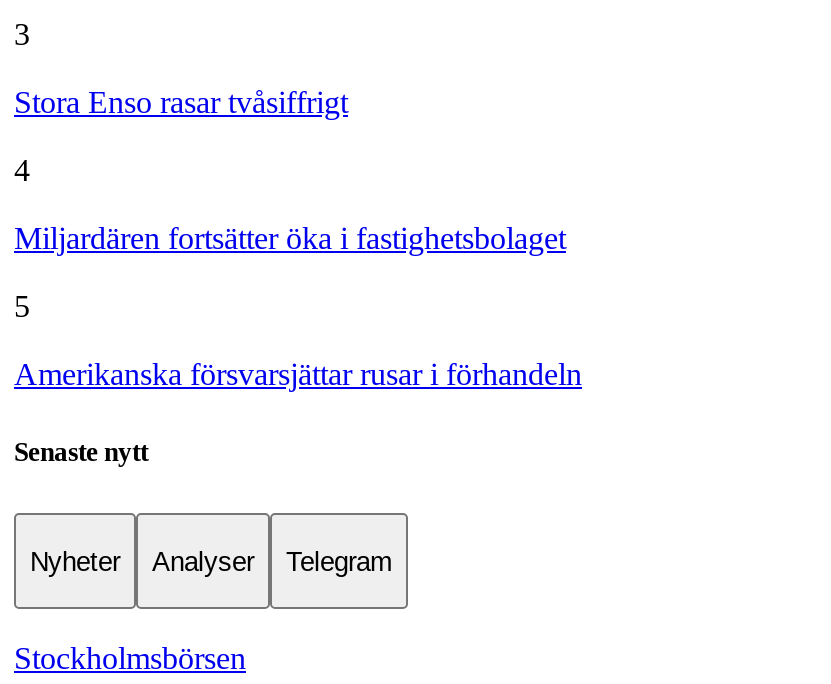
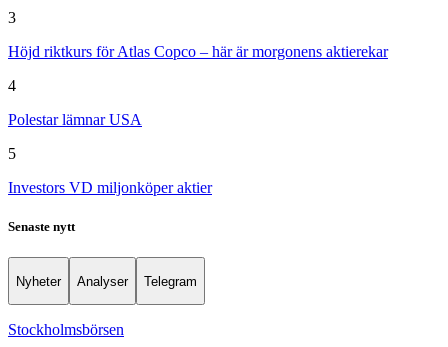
[14,85,348,119] Stora Enso rasar tvåsiffrigt -> [8,43,388,60] Höjd riktkurs för Atlas Copco – här är morgonens aktierekar
[14,221,566,255] Miljardären fortsätter öka i fastighetsbolaget -> [8,111,142,128] Polestar lämnar USA
[14,357,582,391] Amerikanska försvarsjättar rusar i förhandeln -> [8,179,212,196] Investors VD miljonköper aktier

